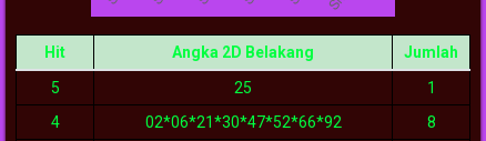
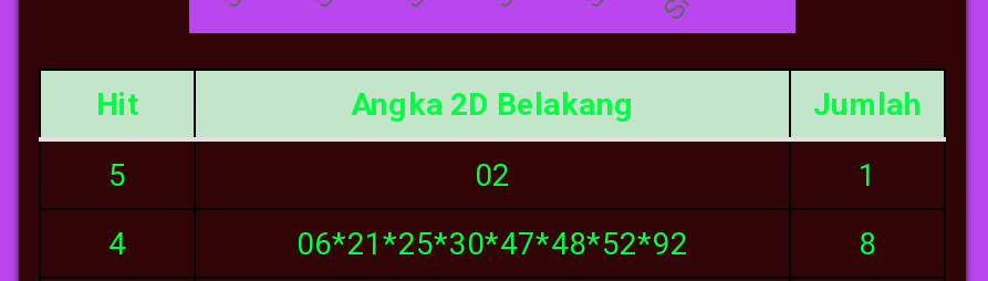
[234,78,252,96] 25 -> [475,156,510,192] 02
[145,113,341,131] 02*06*21*30*47*52*66*92 -> [297,225,688,260] 06*21*25*30*47*48*52*92

